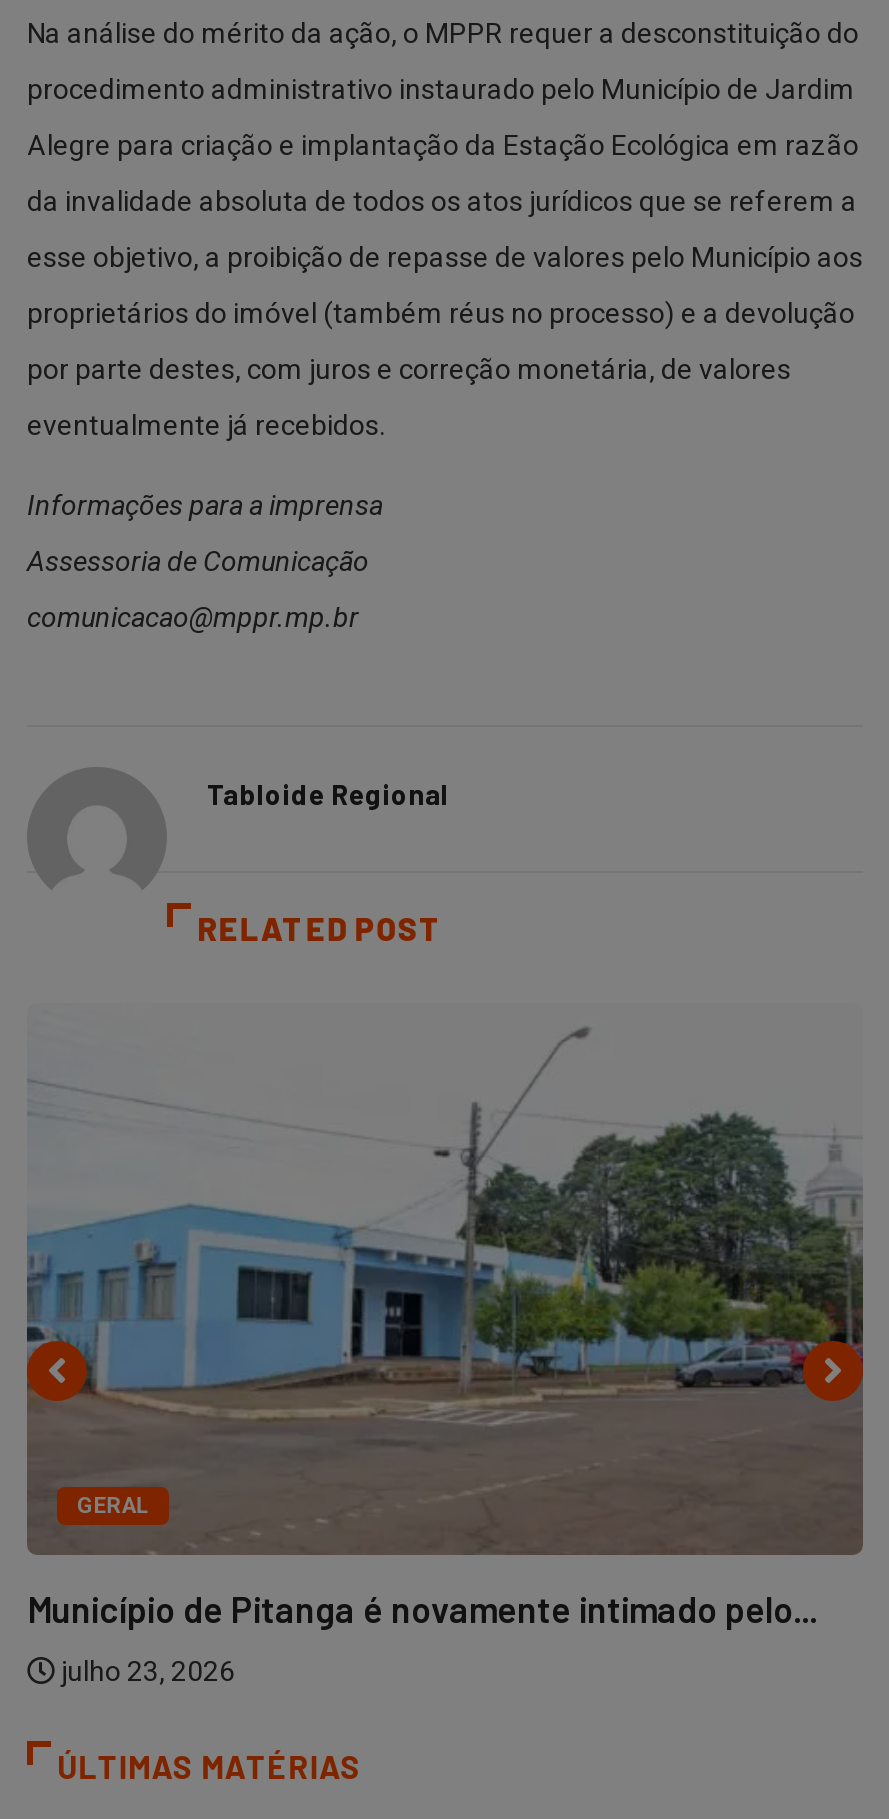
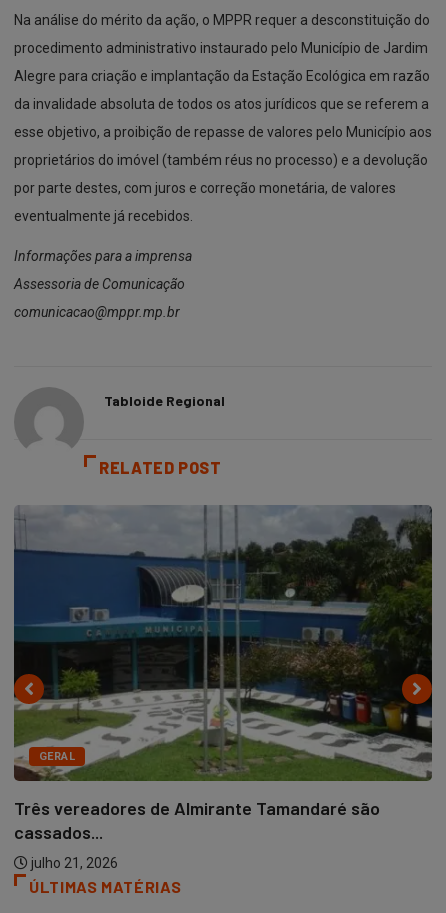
[25,1003,865,1630] [image] | Município de Pitanga é novamente intimado pelo... -> [13,504,433,843] [image] | Três vereadores de Almirante Tamandaré são | cassados...
[55,1654,235,1686] julho 23, 2026 -> [28,855,118,871] julho 21, 2026

